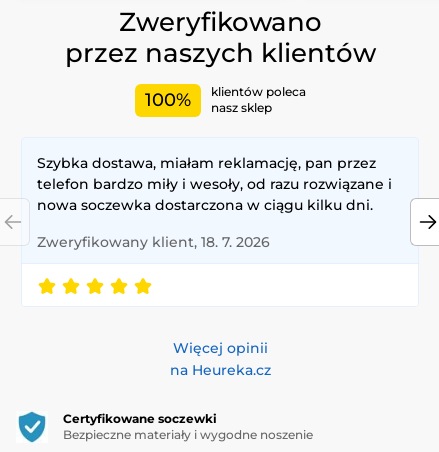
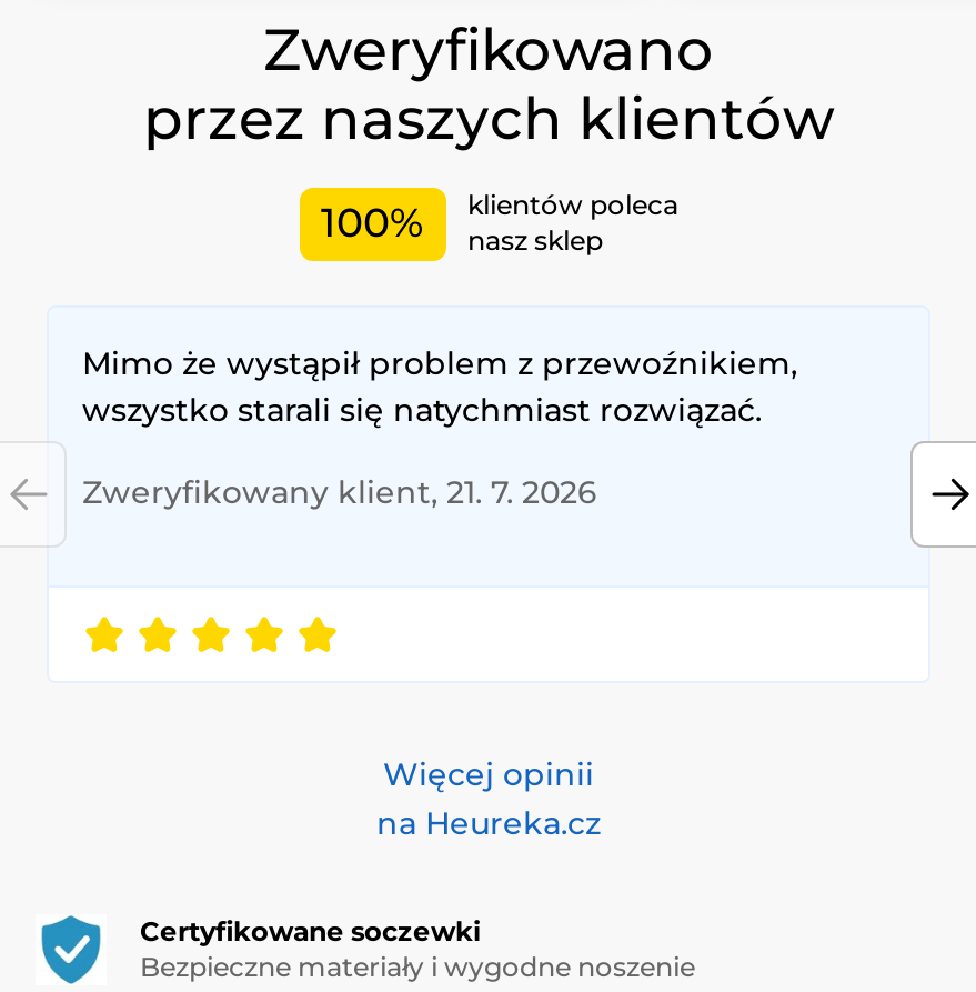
[37,154,392,214] Szybka dostawa, miałam reklamację, pan przez | telefon bardzo miły i wesoły, od razu rozwiązane i | nowa soczewka dostarczona w ciągu kilku dni. -> [82,342,797,429] Mimo że wystąpił problem z przewoźnikiem, | wszystko starali się natychmiast rozwiązać.
[37,233,270,251] Zweryfikowany klient, 18. 7. 2026 -> [82,471,597,511] Zweryfikowany klient, 21. 7. 2026

